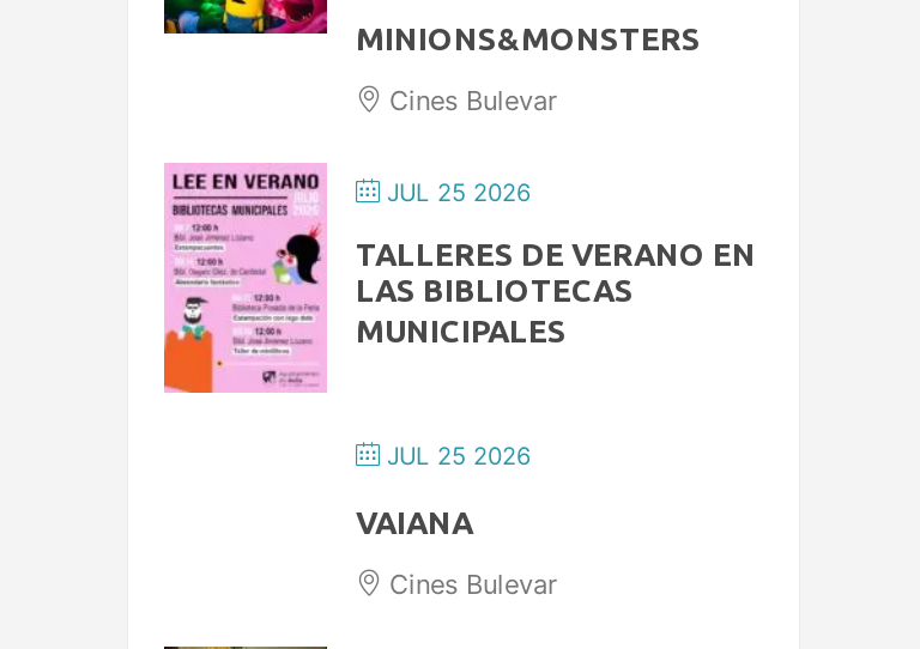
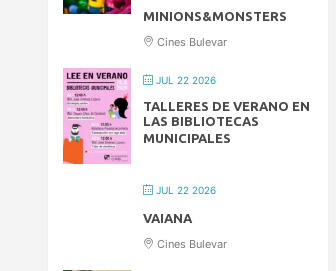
[380,177,531,206] JUL 25 2026 -> [153,74,216,86] JUL 22 2026
[380,440,531,469] JUL 25 2026 -> [153,184,216,196] JUL 22 2026

